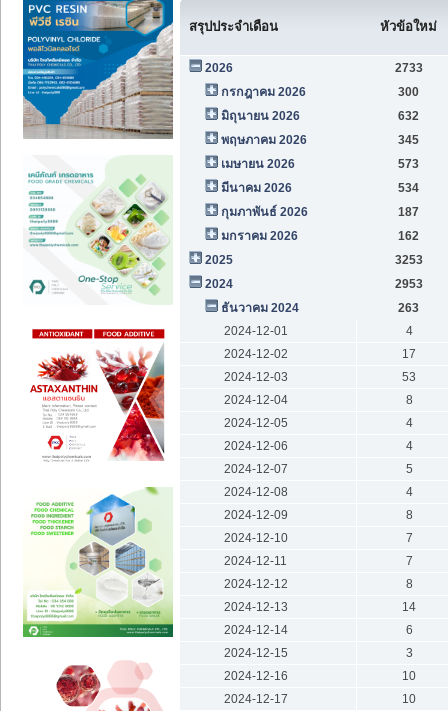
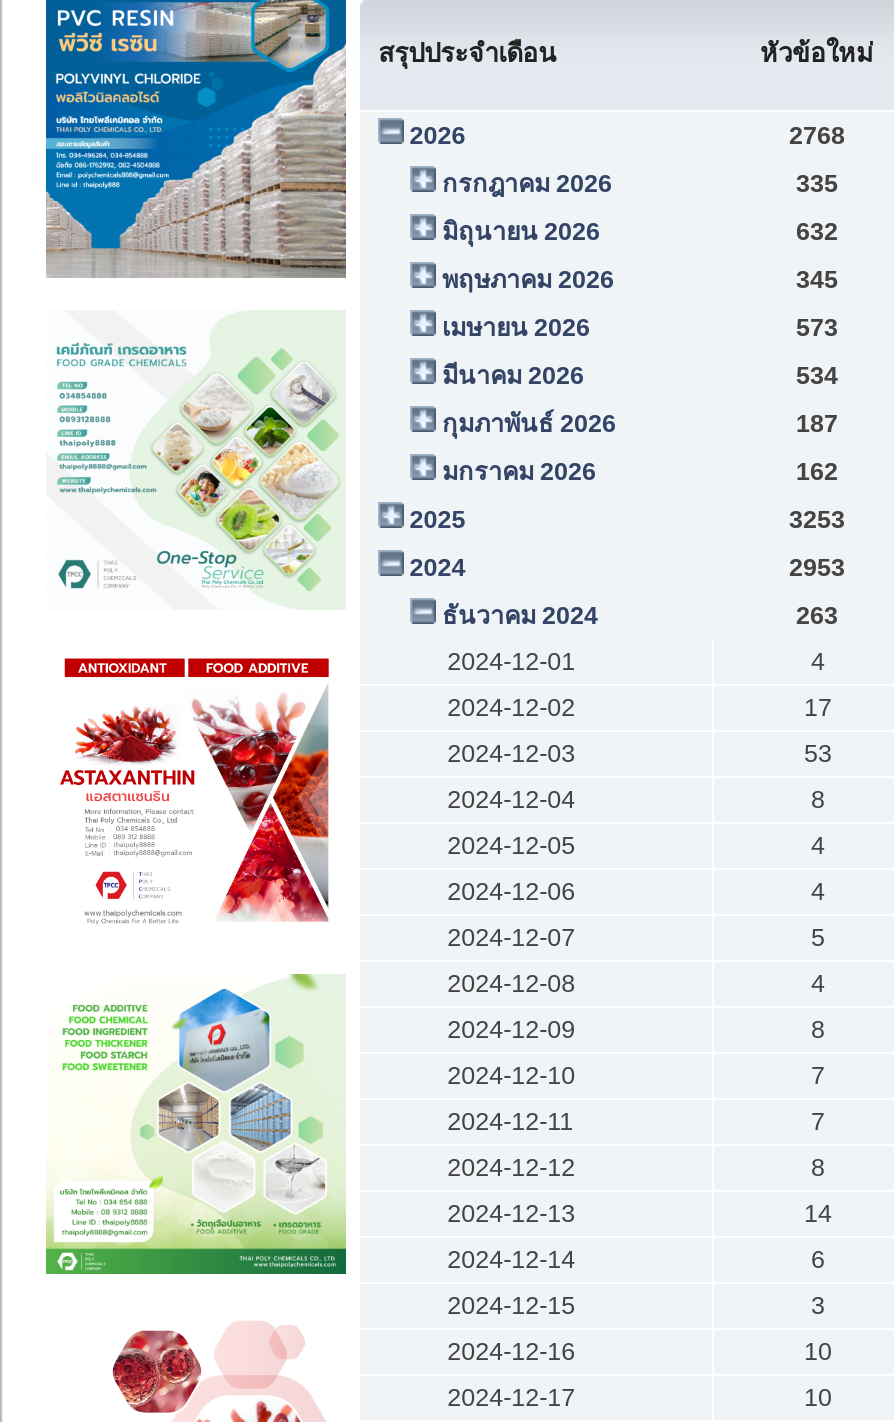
[394,61,422,75] 2733 -> [789,122,845,150] 2768
[398,85,419,99] 300 -> [796,170,838,198] 335

